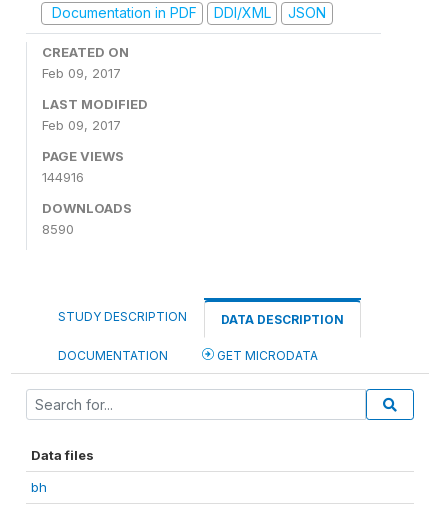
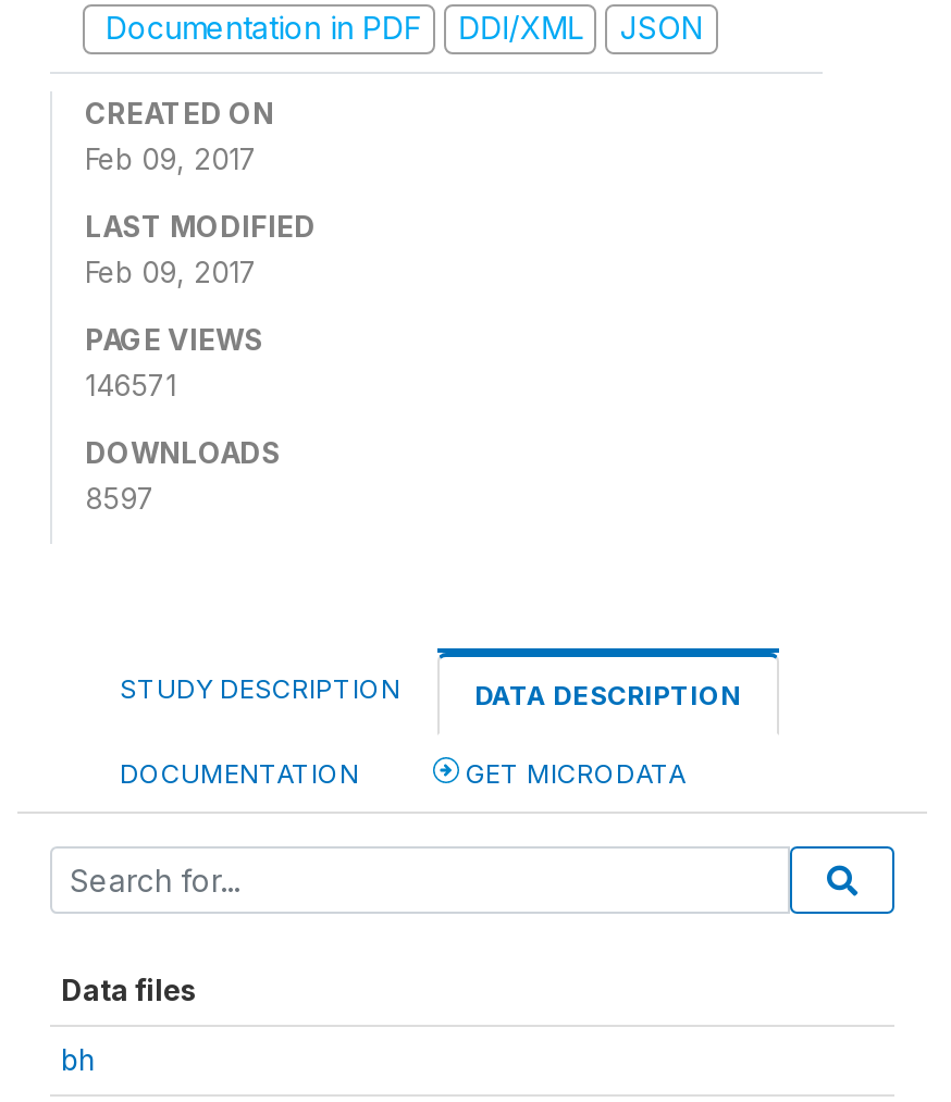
[42,168,84,184] 144916 -> [85,367,176,401] 146571
[42,220,74,236] 8590 -> [85,480,155,515] 8597

